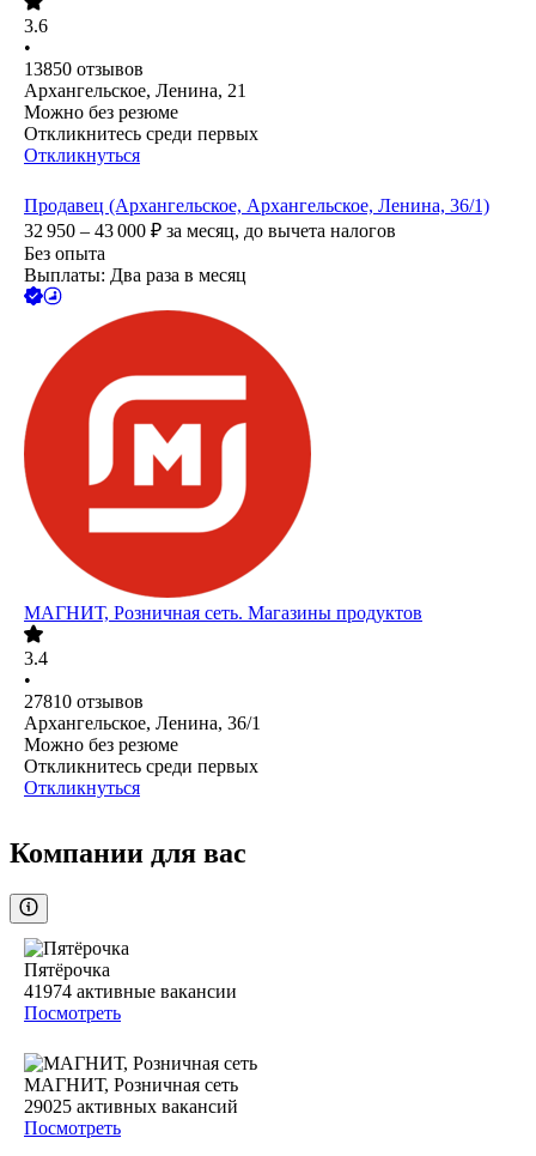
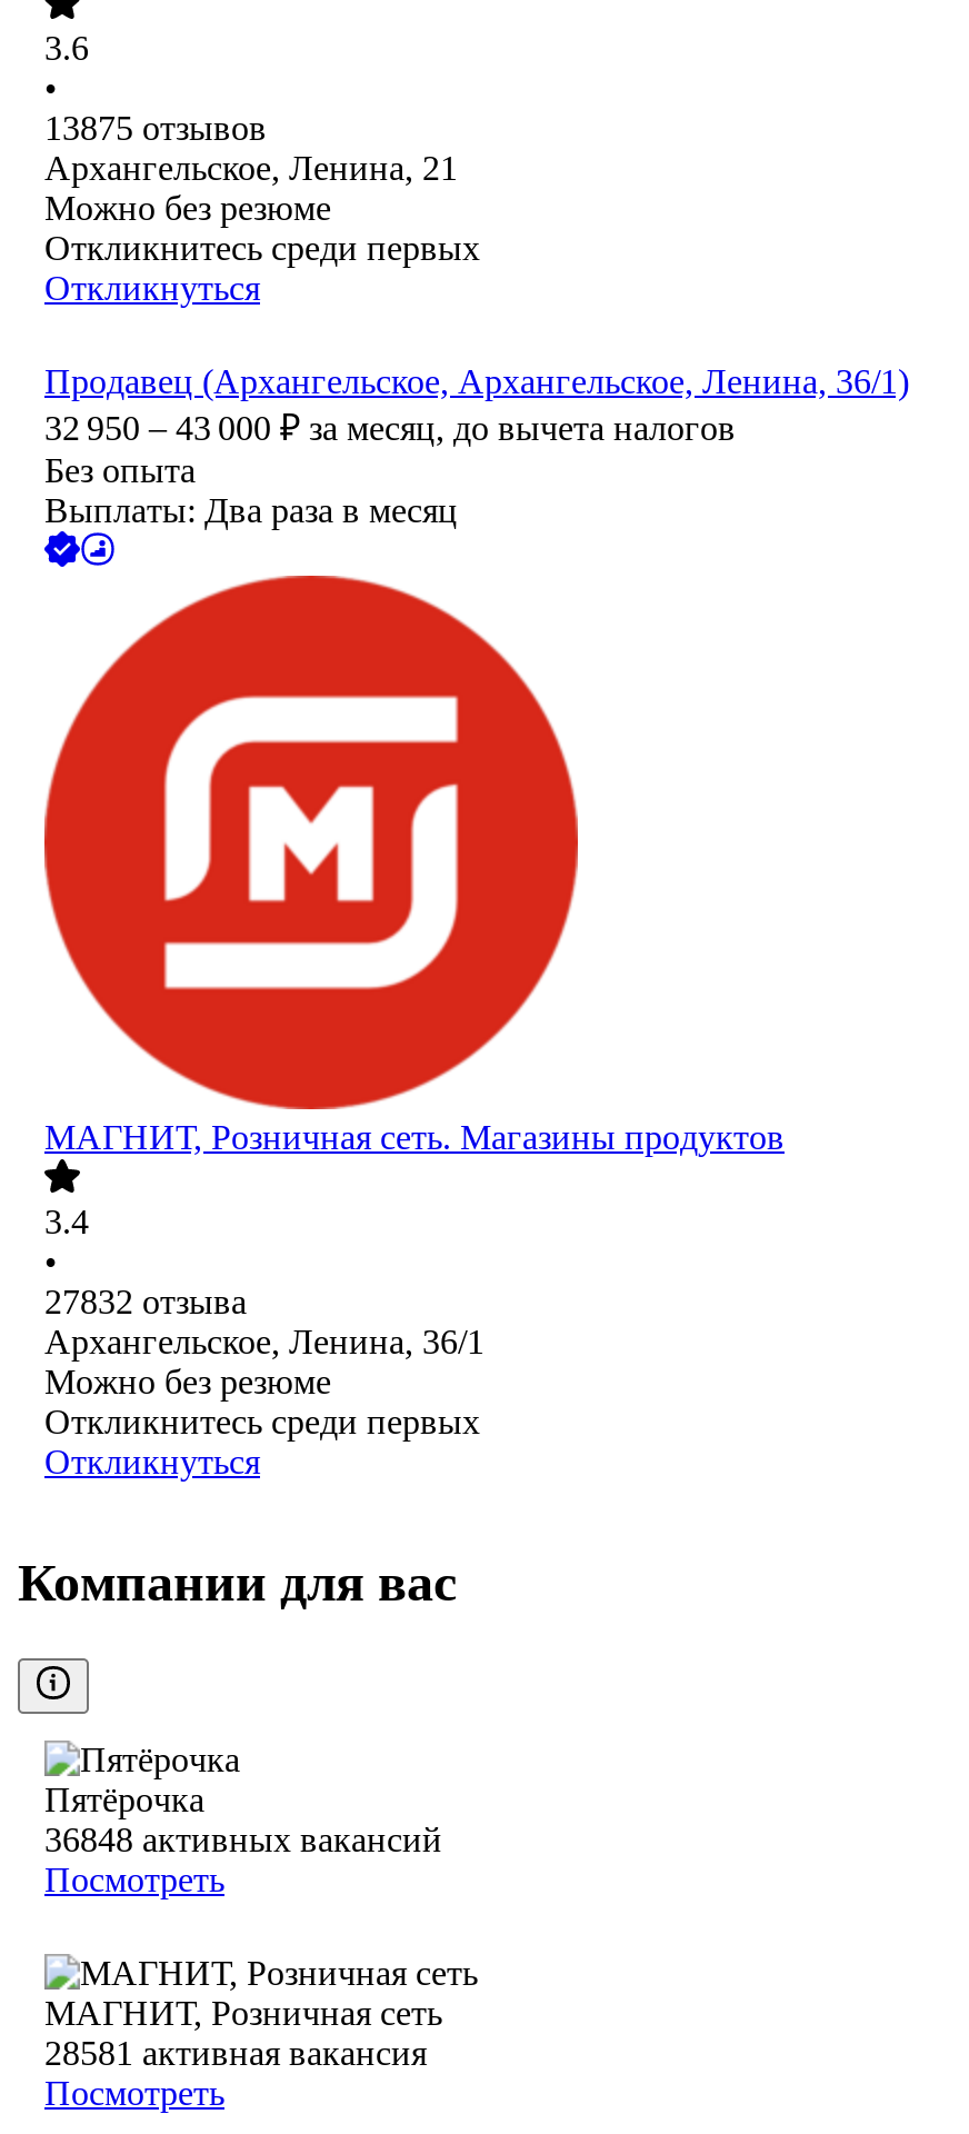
[24,59,144,80] 13850 отзывов -> [44,110,267,148] 13875 отзывов
[24,692,144,712] 27810 отзывов -> [44,1284,247,1322] 27832 отзыва
[24,981,237,1002] 41974 активные вакансии -> [44,1821,442,1859] 36848 активных вакансий
[24,1096,238,1117] 29025 активных вакансий -> [44,2035,427,2072] 28581 активная вакансия

